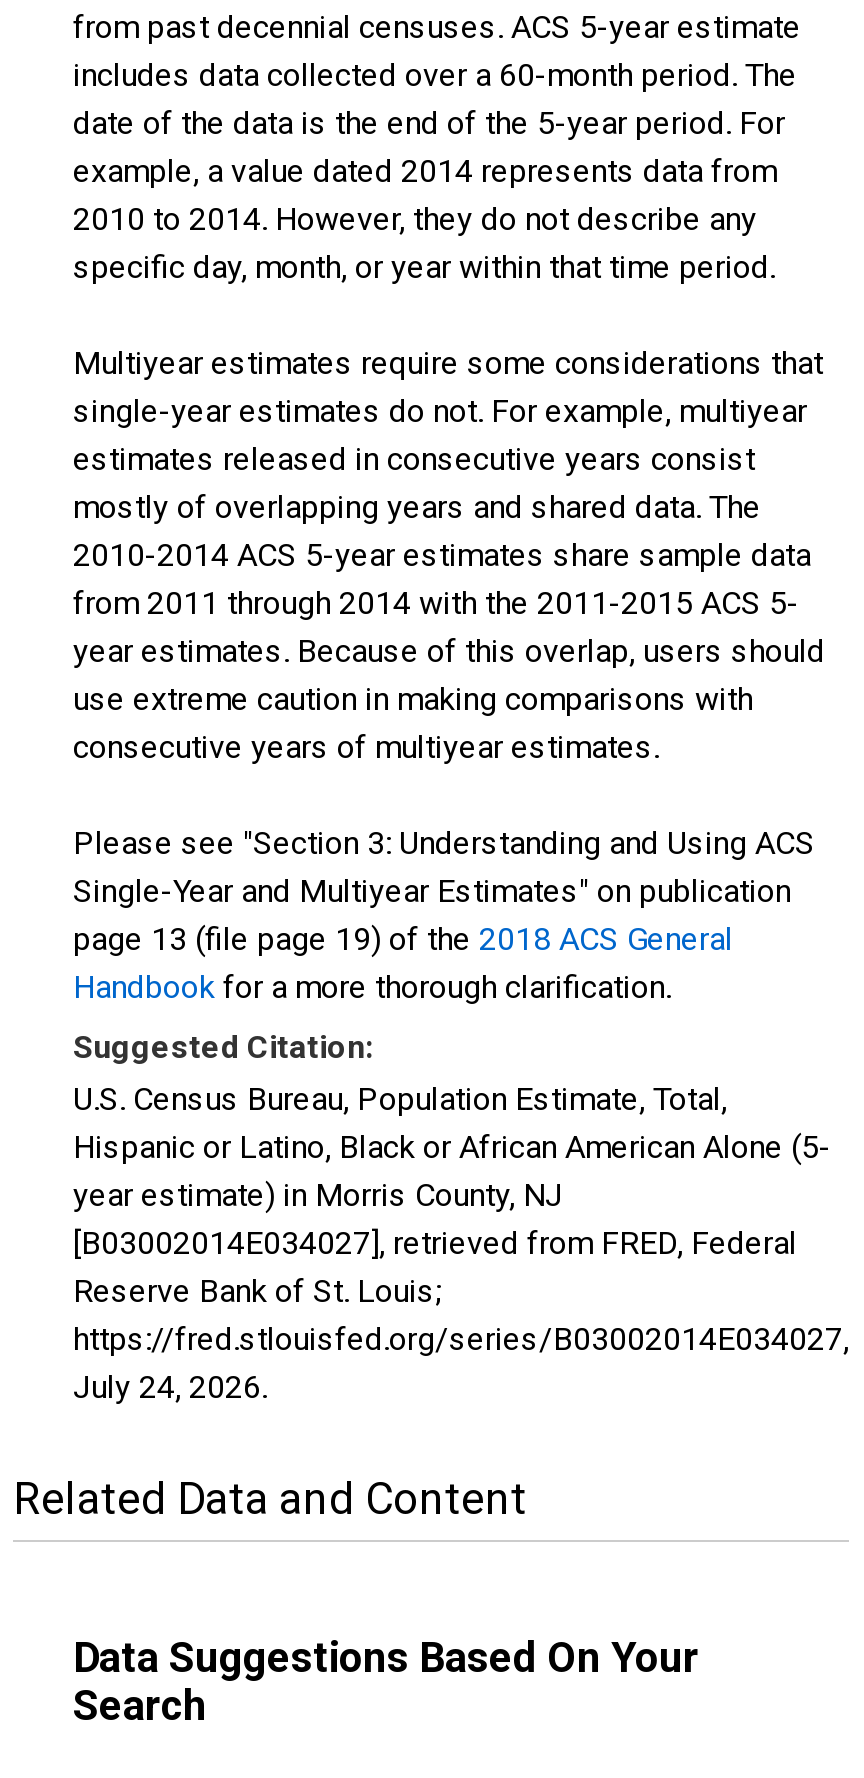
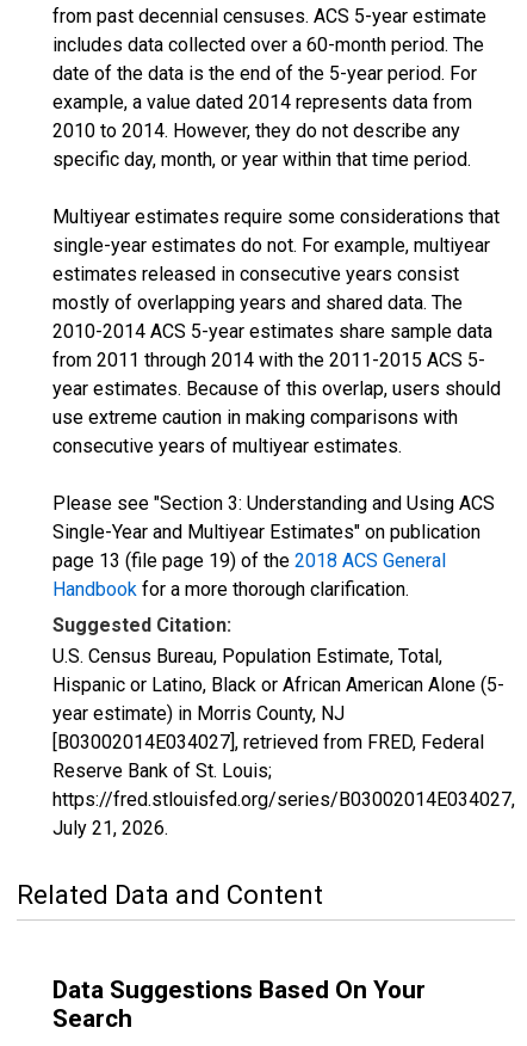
[73,1368,267,1406] July 24, 2026. -> [52,817,168,839] July 21, 2026.

